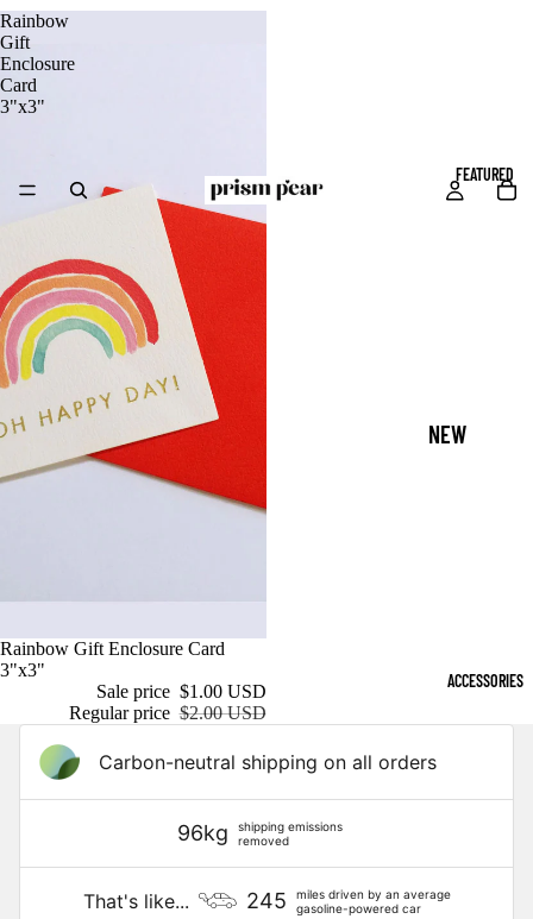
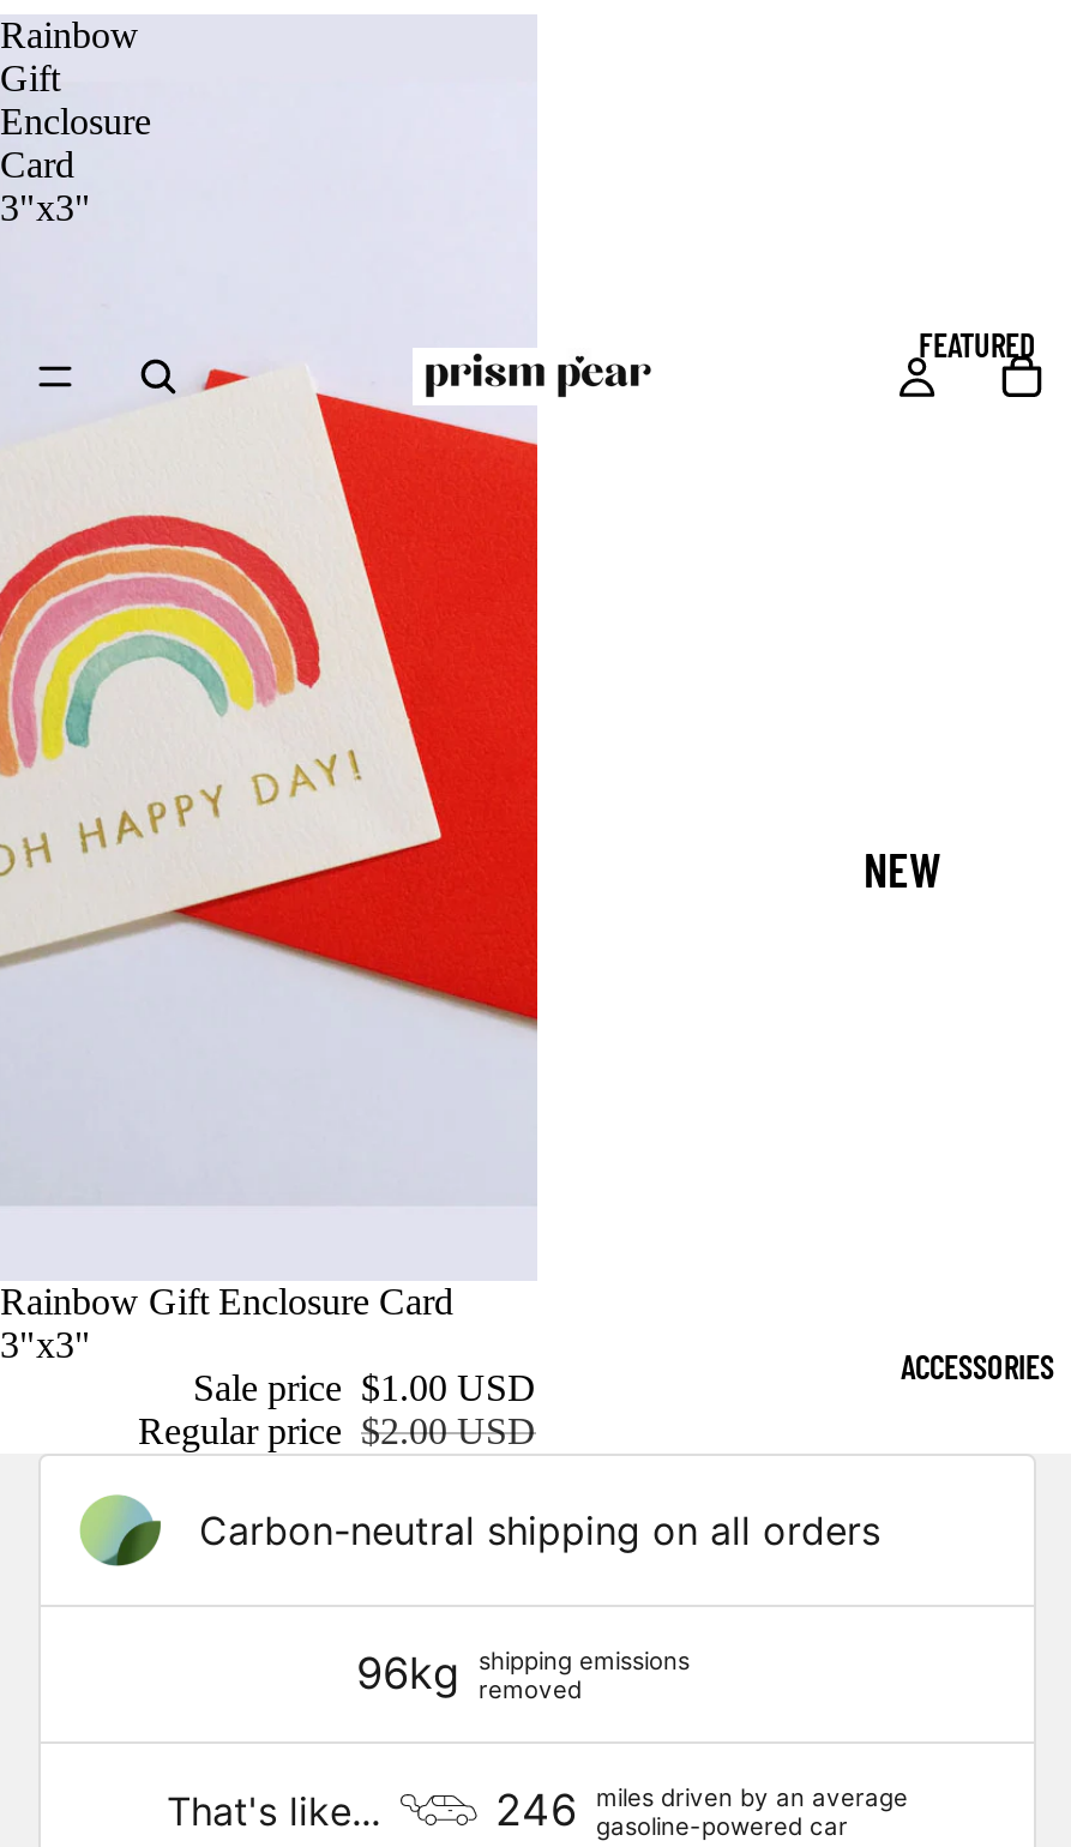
[246,888,286,913] 245 -> [495,1784,577,1834] 246

